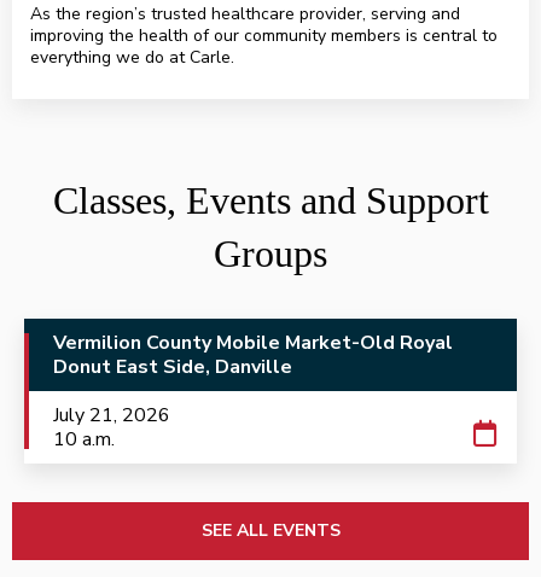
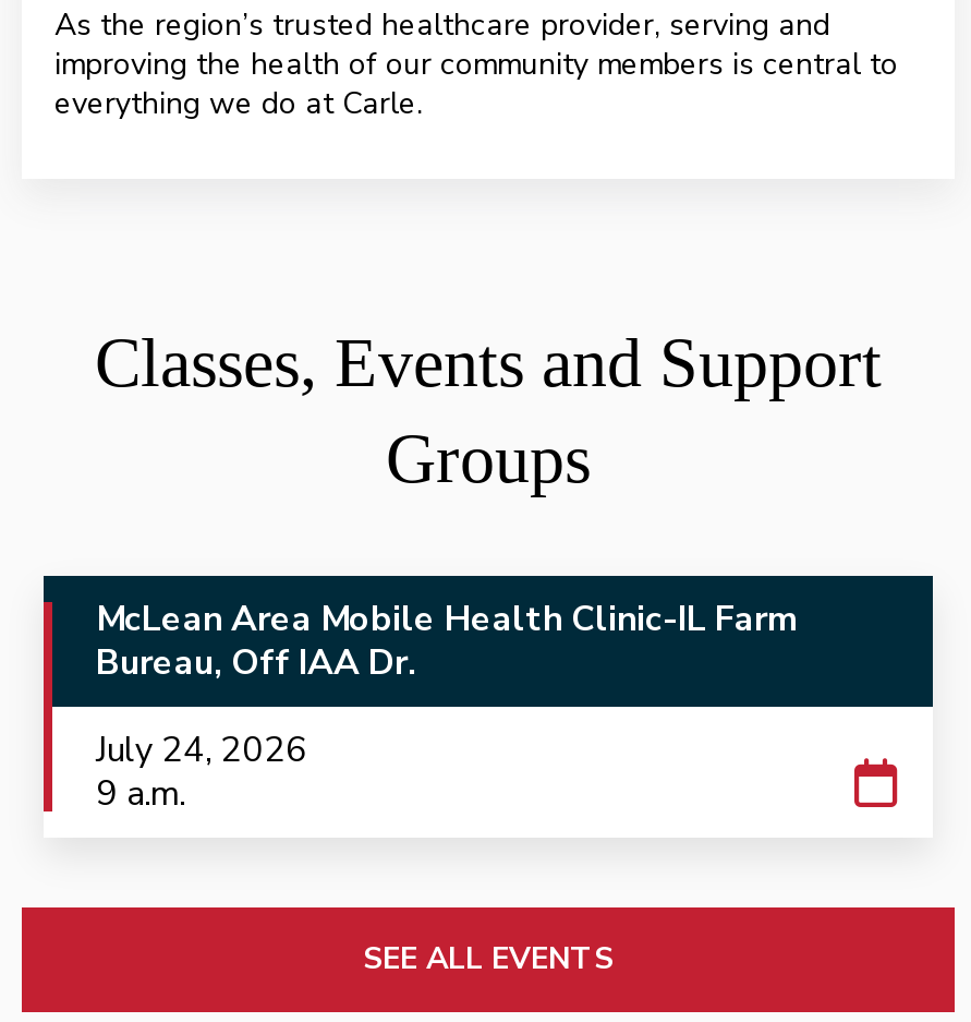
[53,330,453,381] Vermilion County Mobile Market-Old Royal | Donut East Side, Danville -> [96,596,798,688] McLean Area Mobile Health Clinic-IL Farm | Bureau, Off IAA Dr.
[53,402,170,453] July 21, 2026 | 10 a.m. -> [96,727,307,819] July 24, 2026 | 9 a.m.

